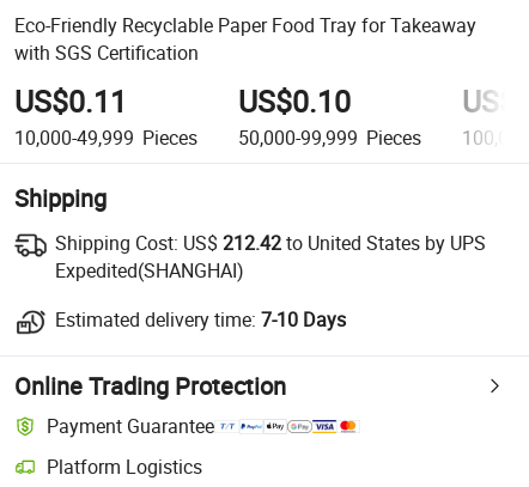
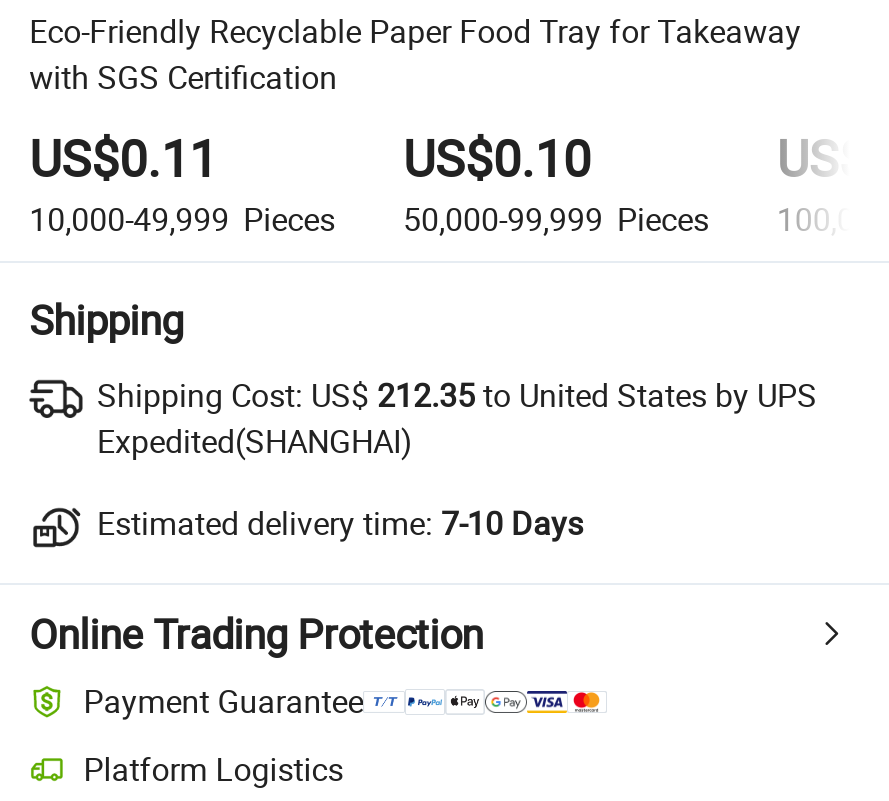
[55,230,486,256] Shipping Cost: US$212.42 to United States by UPS -> [97,373,817,417] Shipping Cost: US$212.35 to United States by UPS

